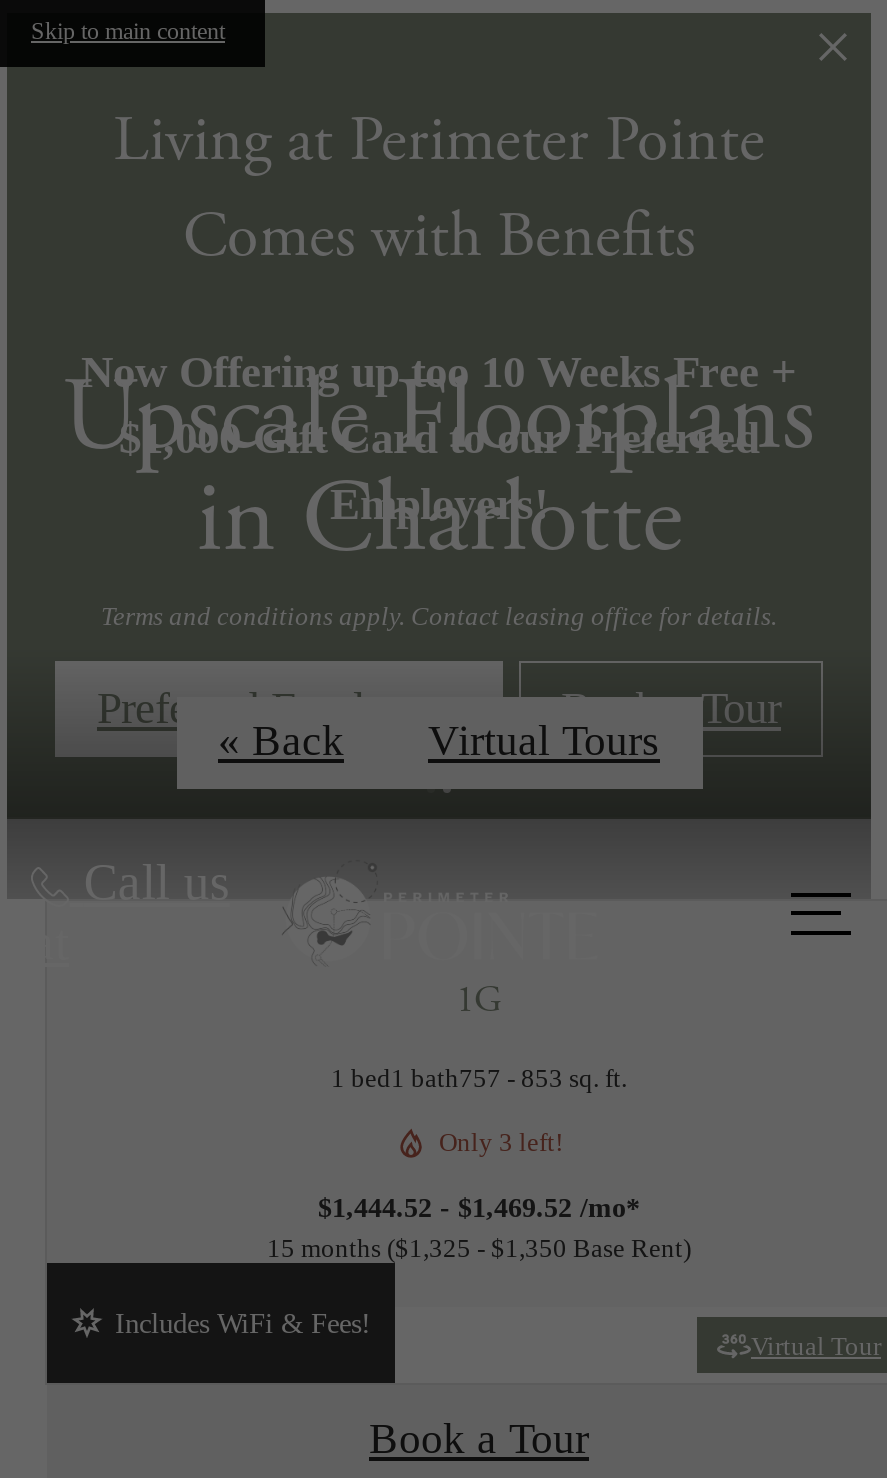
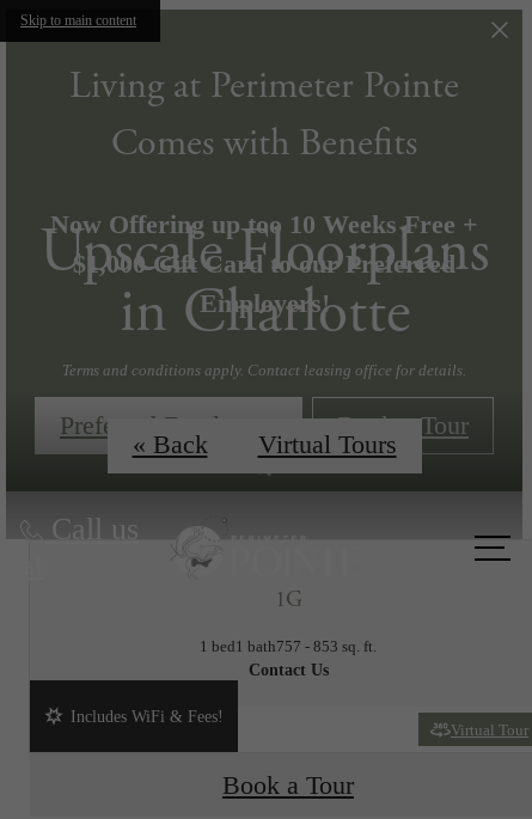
[267,1127,683,1263] Only 3 left! | $1,444.52 - $1,469.52 /mo* | 15 months $1,325 - $1,350 Base Rent -> [248,661,328,679] Contact Us

